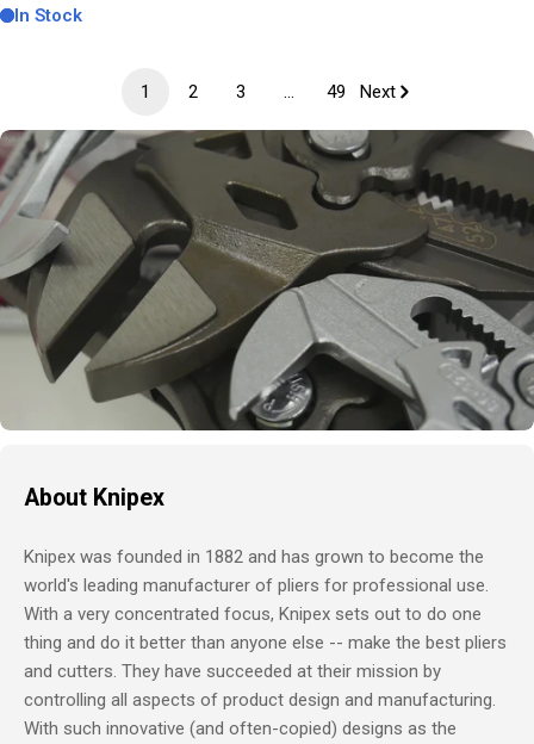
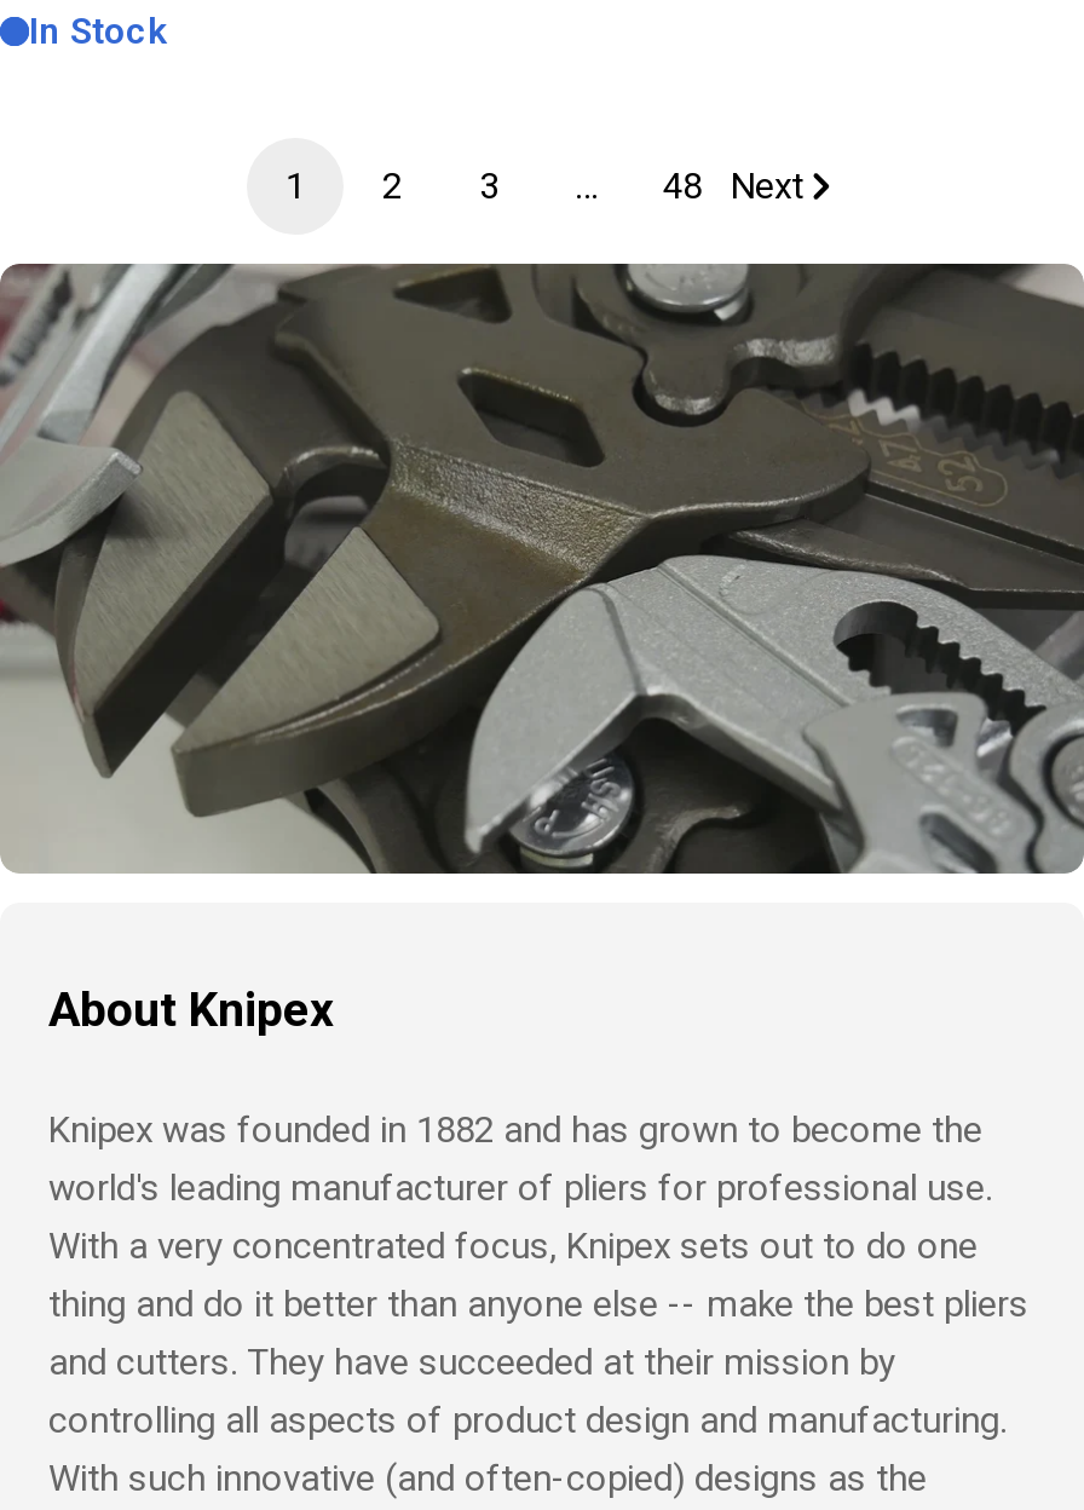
[327,80,346,102] 49 -> [663,163,702,207] 48

